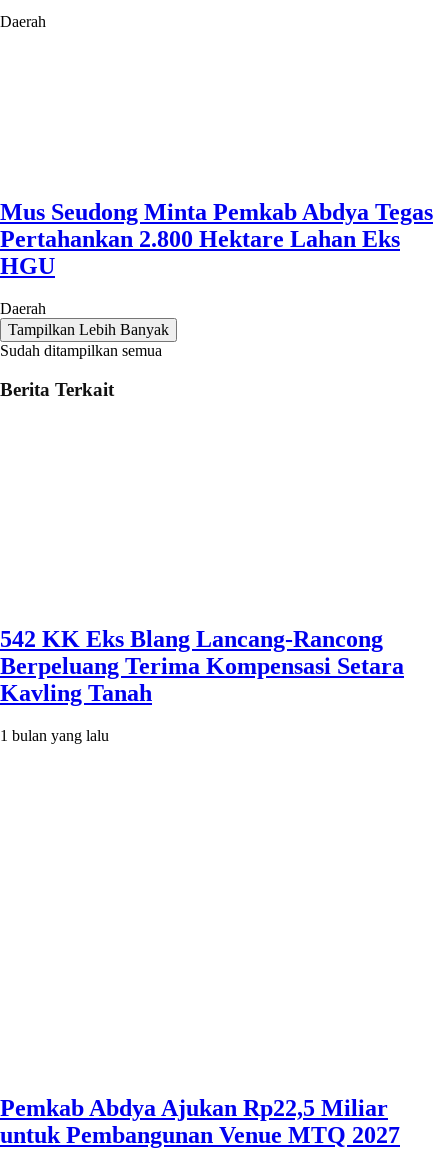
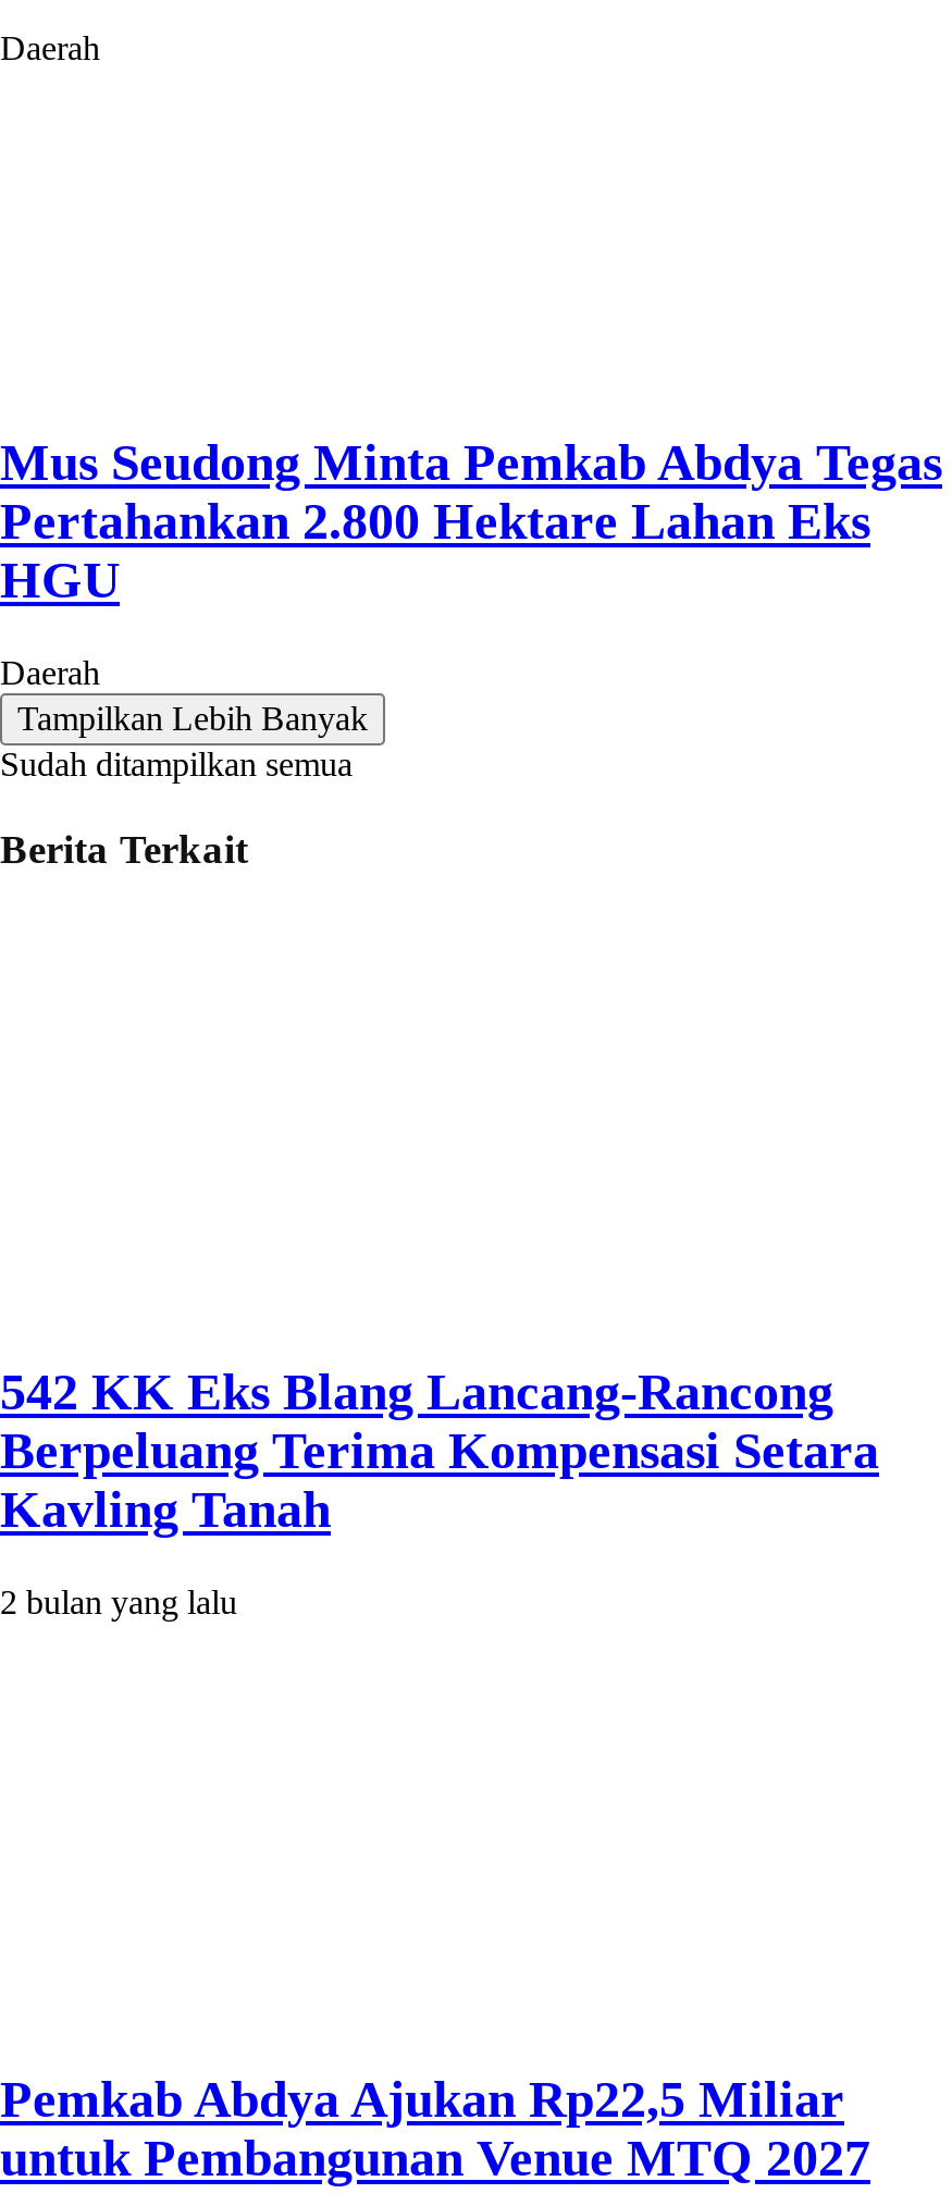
[0,726,109,743] 1 bulan yang lalu -> [0,1582,237,1619] 2 bulan yang lalu

